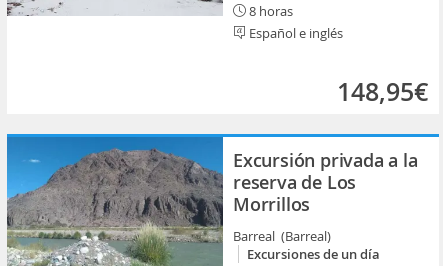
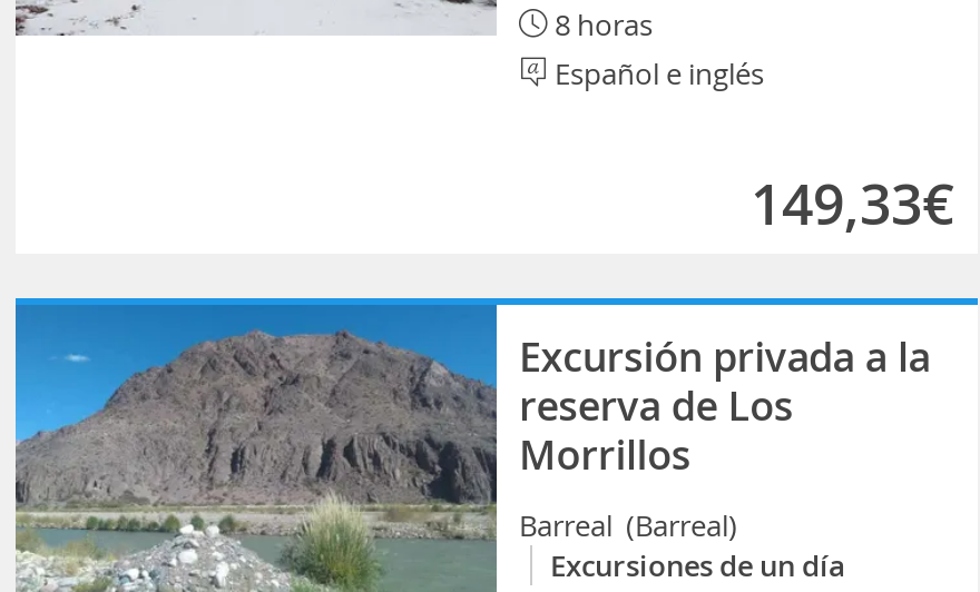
[337,75,429,109] 148,95€ -> [751,167,955,243] 149,33€

